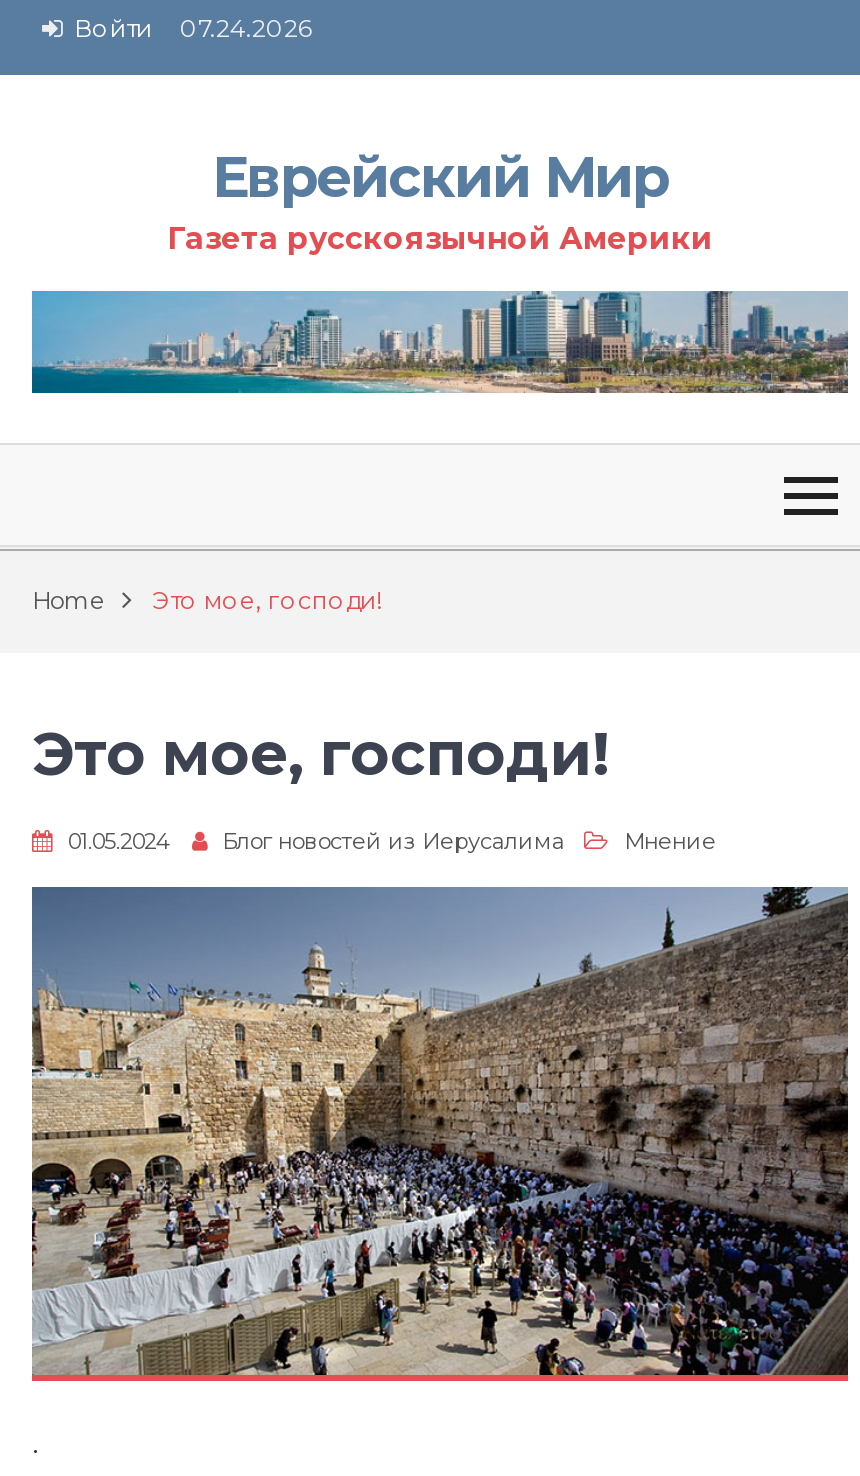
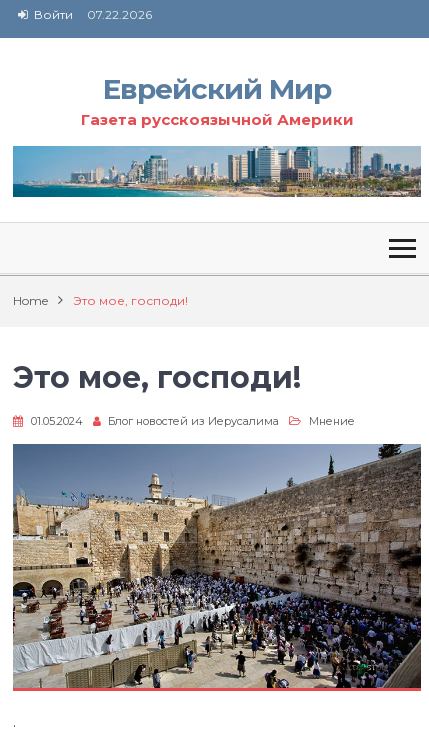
[74,13,312,43] Войти 07.24.2026 -> [34,7,152,22] Войти 07.22.2026

